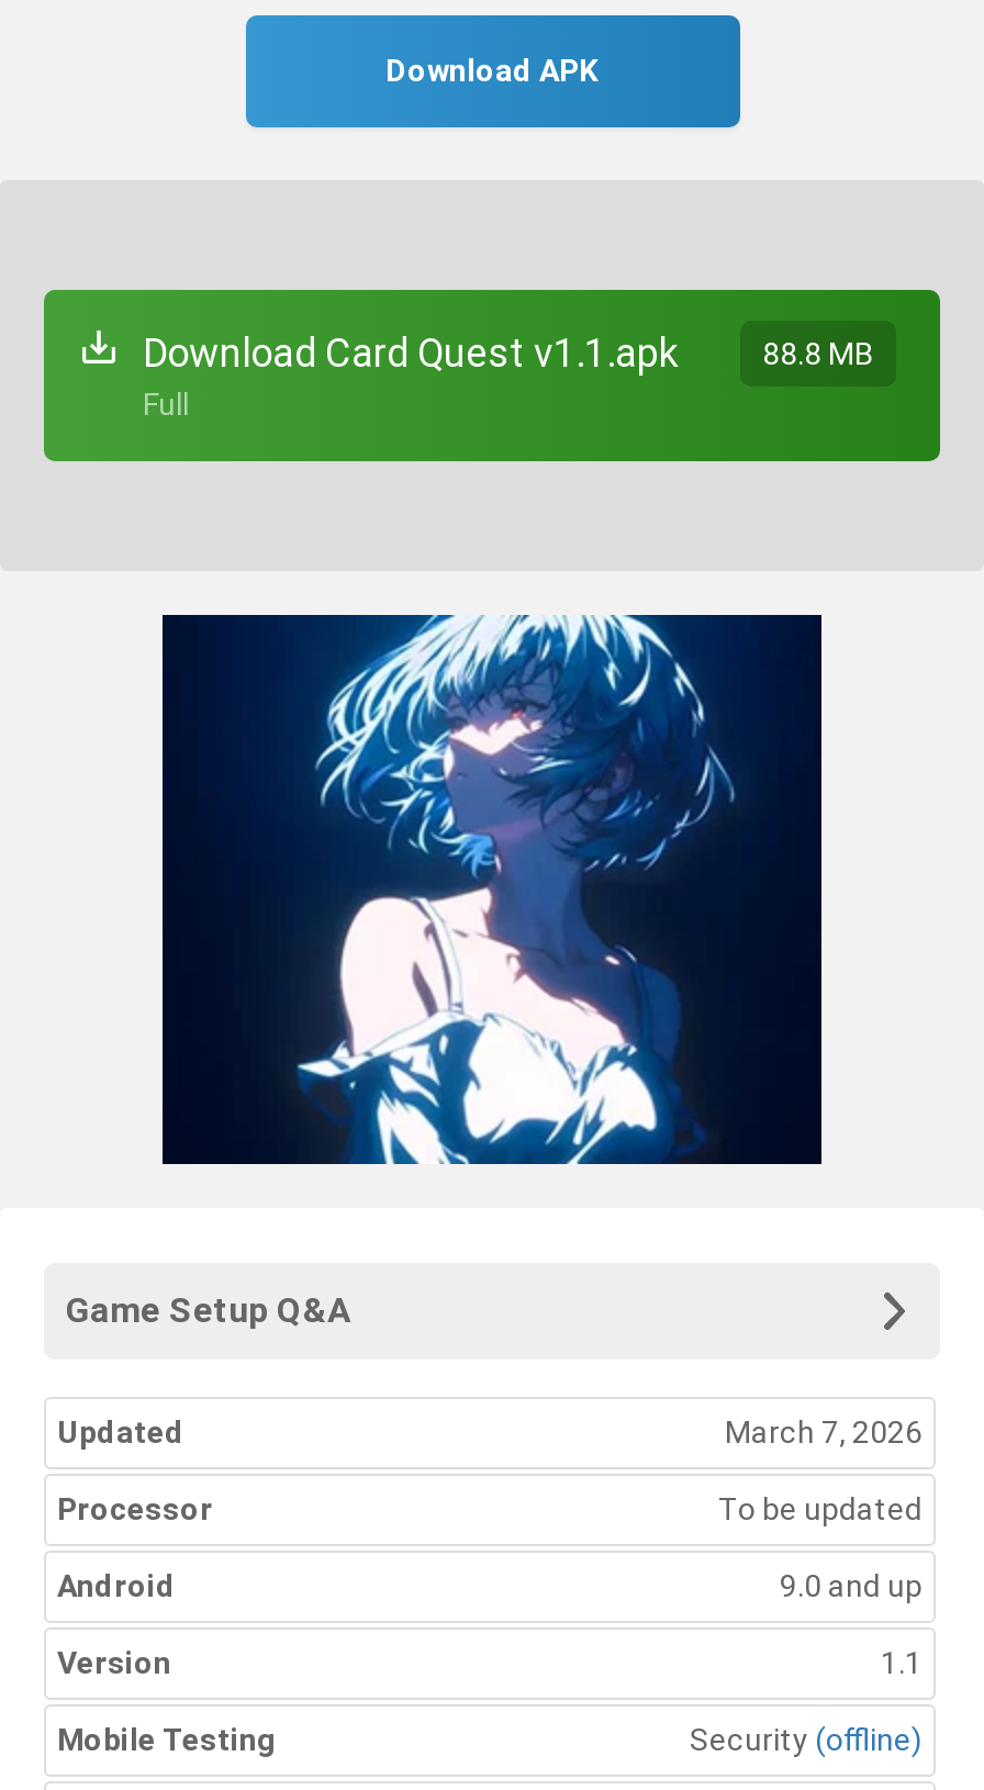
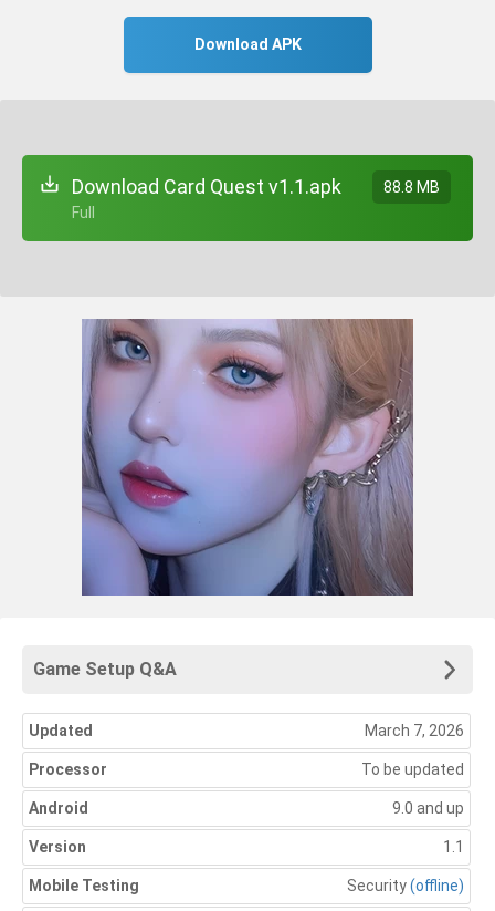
[160,613,824,1166] [image] -> [81,318,414,597] [image]

